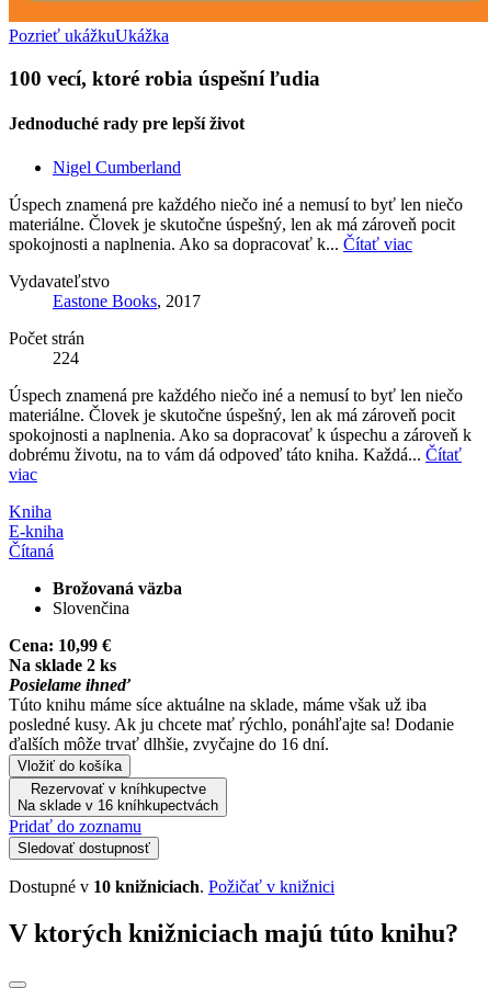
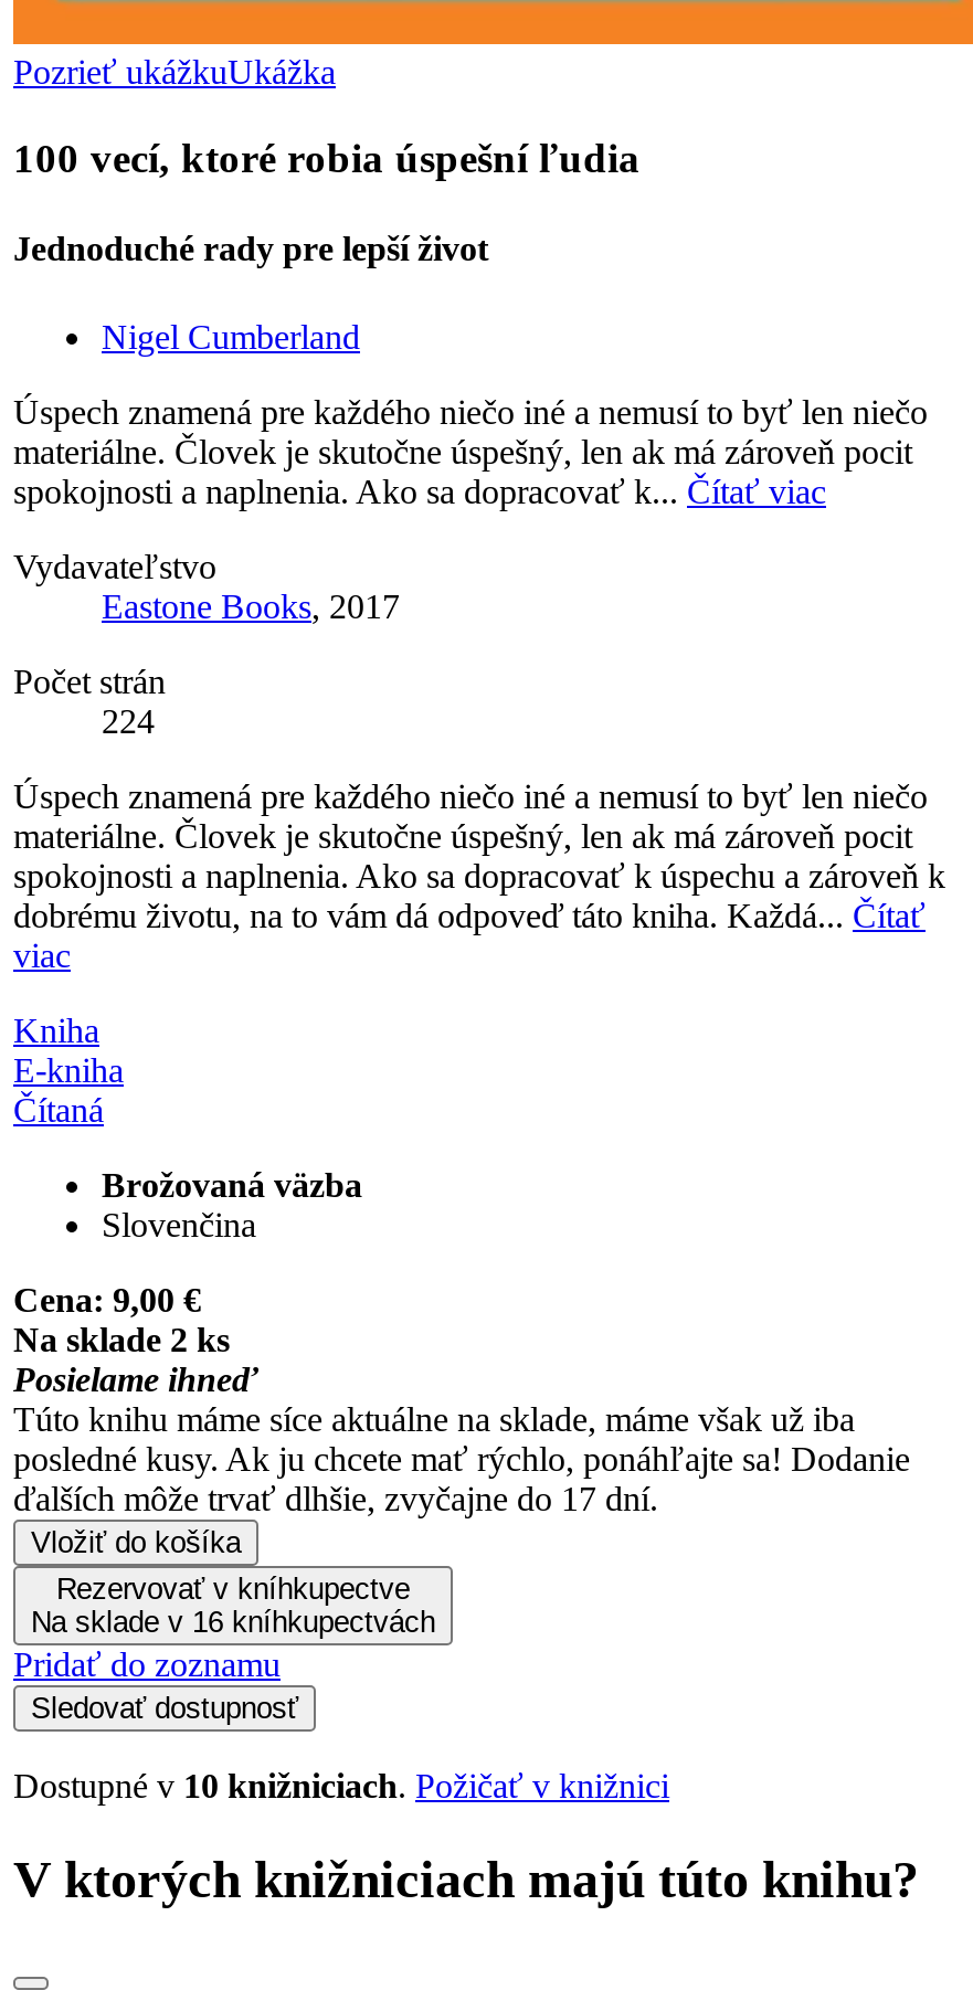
[9,636,111,654] Cena: 10,99 € -> [13,1280,201,1318] Cena: 9,00 €
[9,734,329,753] ďalších môže trvať dlhšie, zvyčajne do 16 dní. -> [13,1479,658,1516] ďalších môže trvať dlhšie, zvyčajne do 17 dní.

